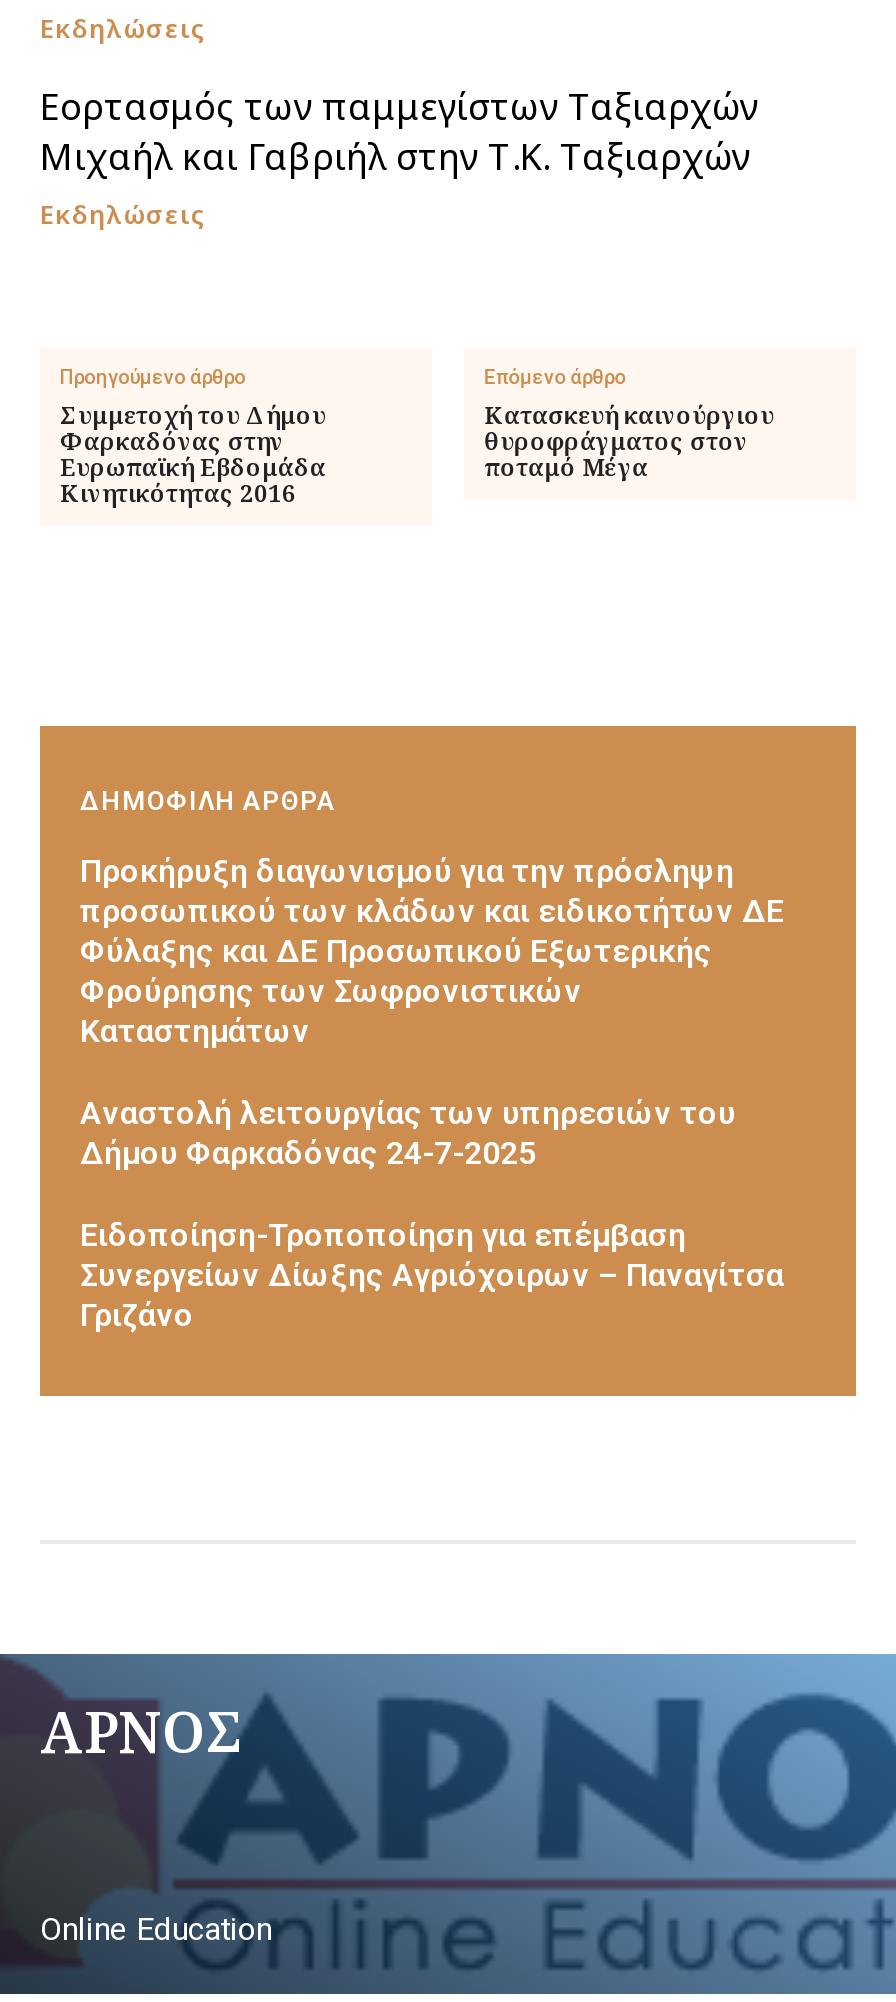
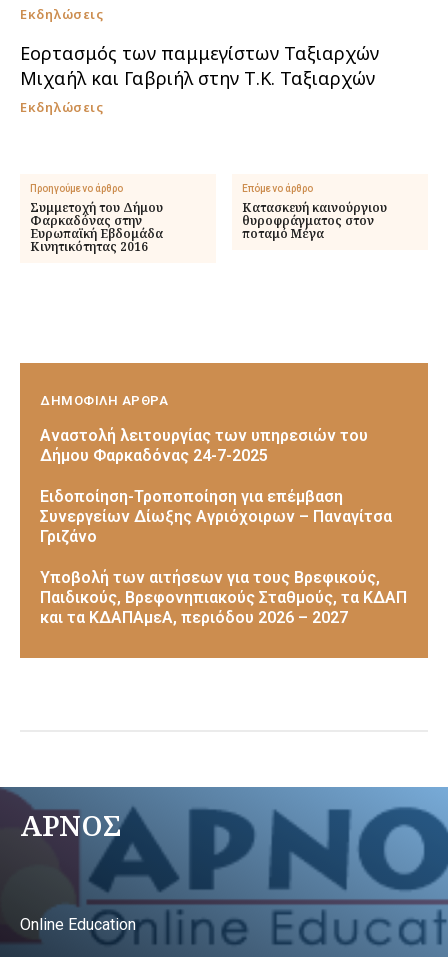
[80,852,784,1050] Προκήρυξη διαγωνισμού για την πρόσληψη | προσωπικού των κλάδων και ειδικοτήτων ΔΕ | Φύλαξης και ΔΕ Προσωπικού Εξωτερικής | Φρούρησης των Σωφρονιστικών | Καταστημάτων -> none
moved [80,1094,784,1334] -> [40,426,392,546]: Αναστολή λειτουργίας των υπηρεσιών του | Δήμου Φαρκαδόνας 24-7-2025 | Ειδοποίηση-Τροποποίηση για επέμβαση | Συνεργείων Δίωξης Αγριόχοιρων – Παναγίτσα | Γριζάνο
none -> [40,568,407,627] Υποβολή των αιτήσεων για τους Βρεφικούς, | Παιδικούς, Βρεφονηπιακούς Σταθμούς, τα ΚΔΑΠ | και τα ΚΔΑΠΑμεΑ, περιόδου 2026 – 2027

